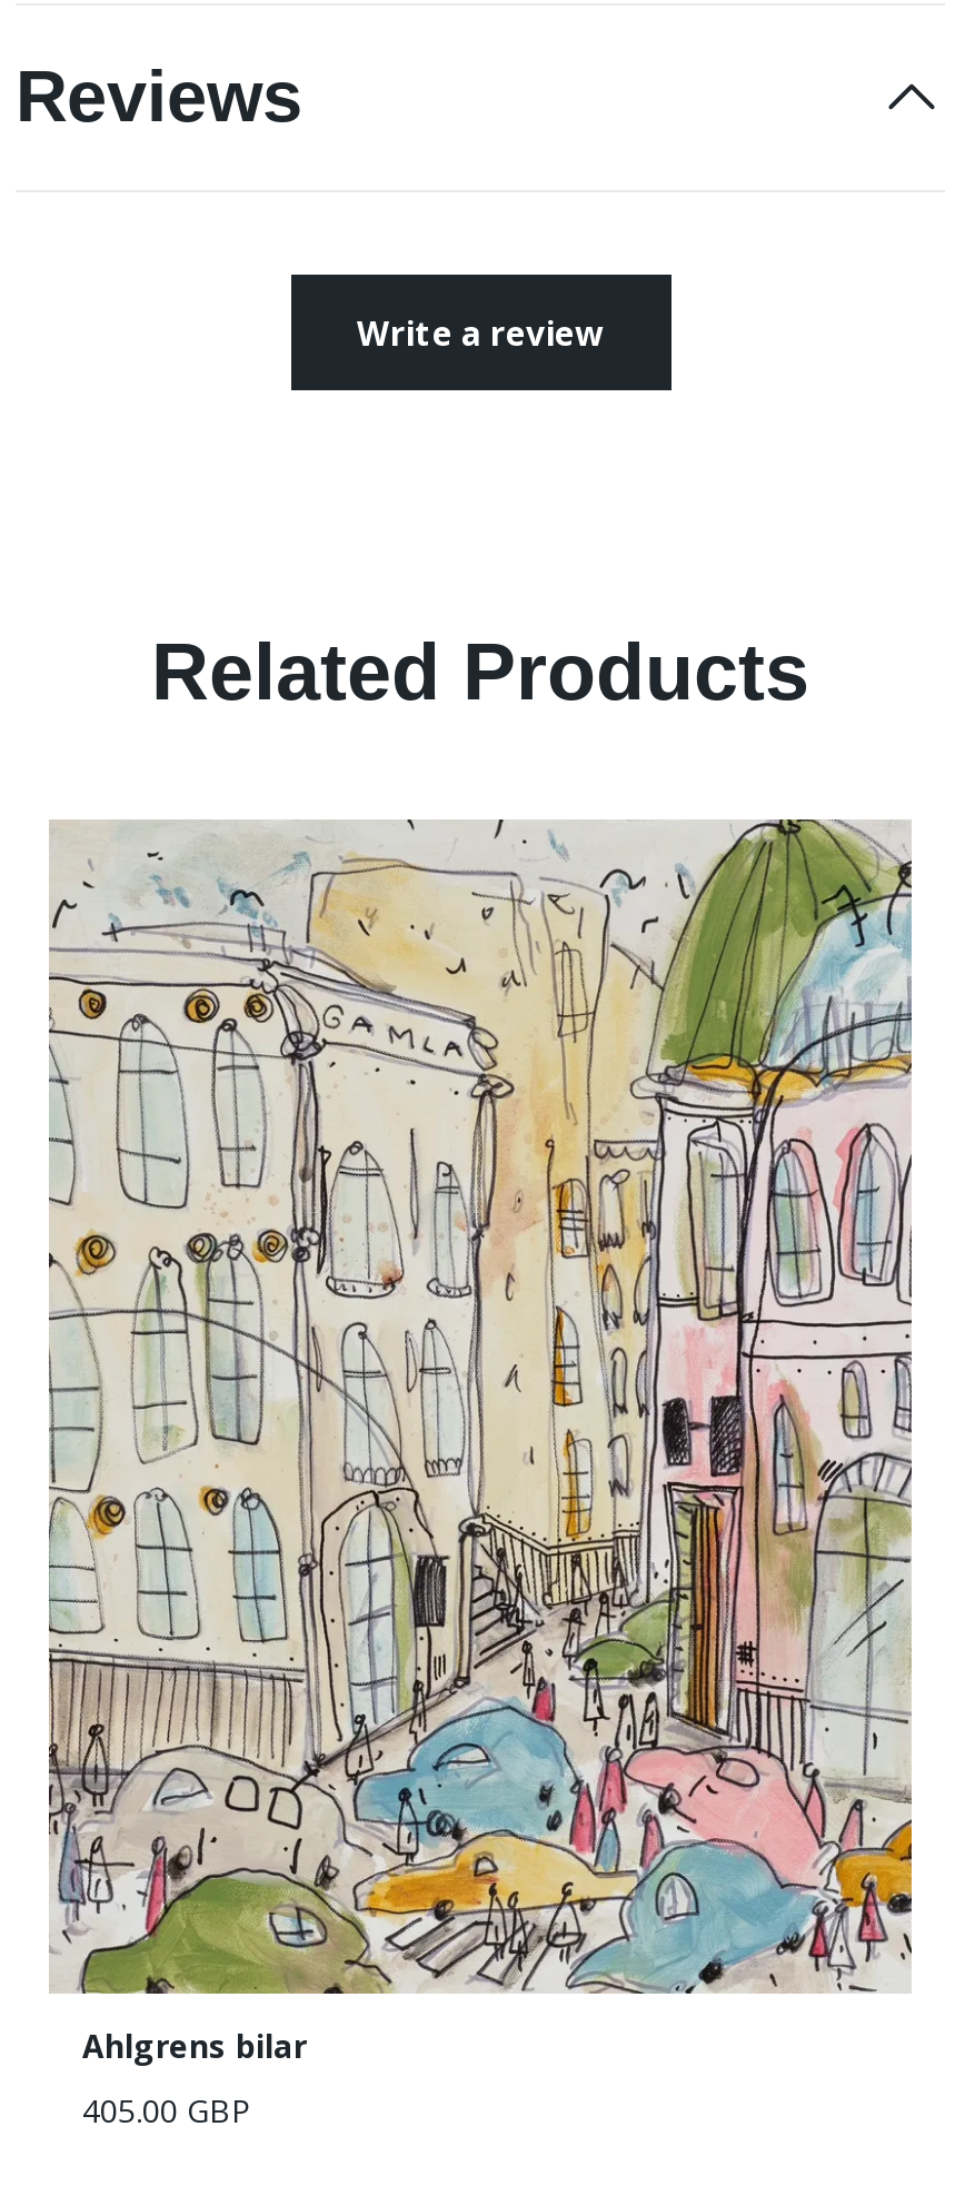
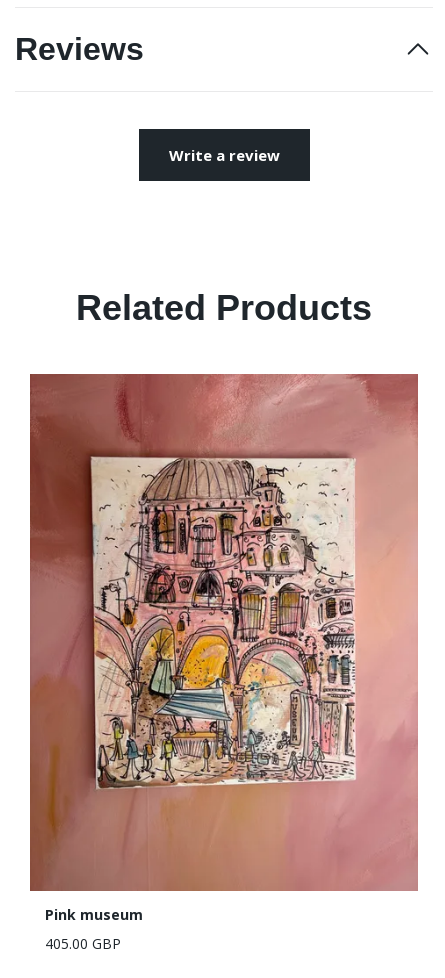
[47,819,914,2067] [image] | Ahlgrens bilar -> [30,374,419,924] [image] | Pink museum

